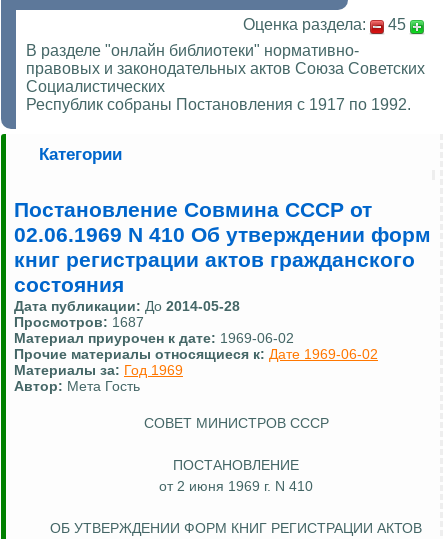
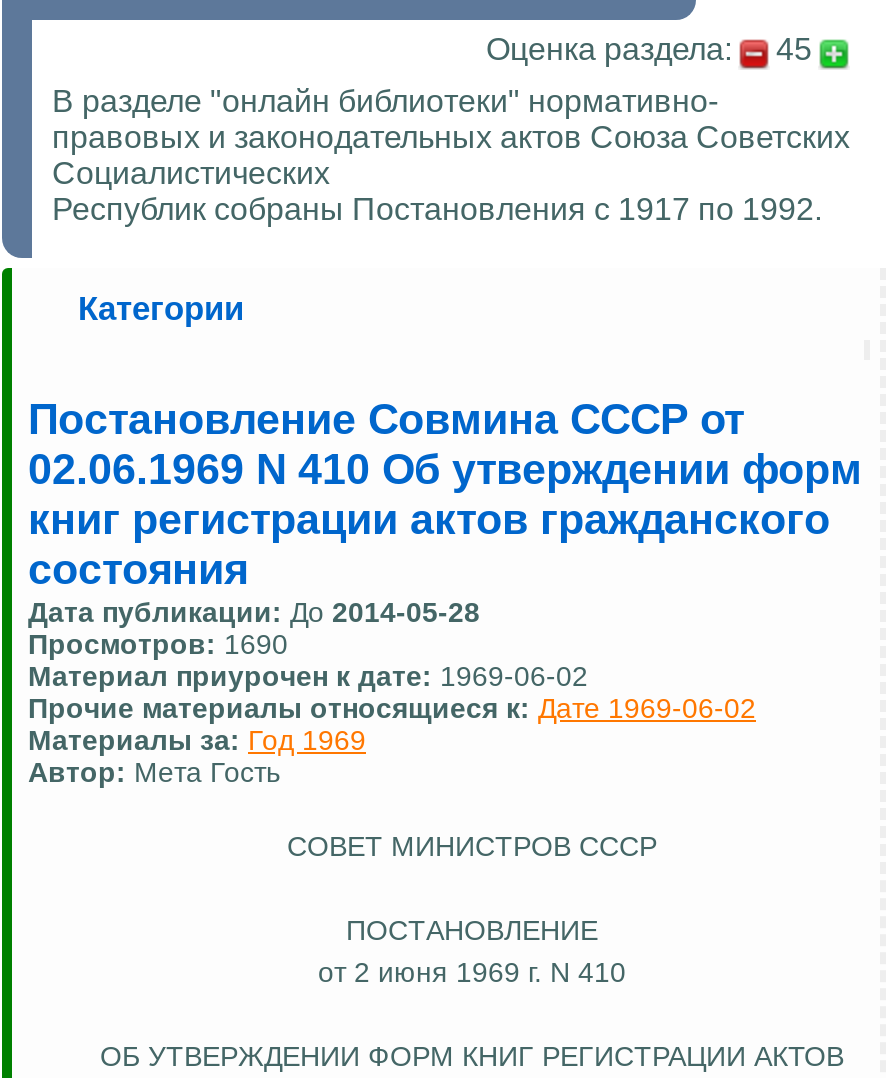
[14,314,144,330] Просмотров: 1687 -> [28,629,288,661] Просмотров: 1690

